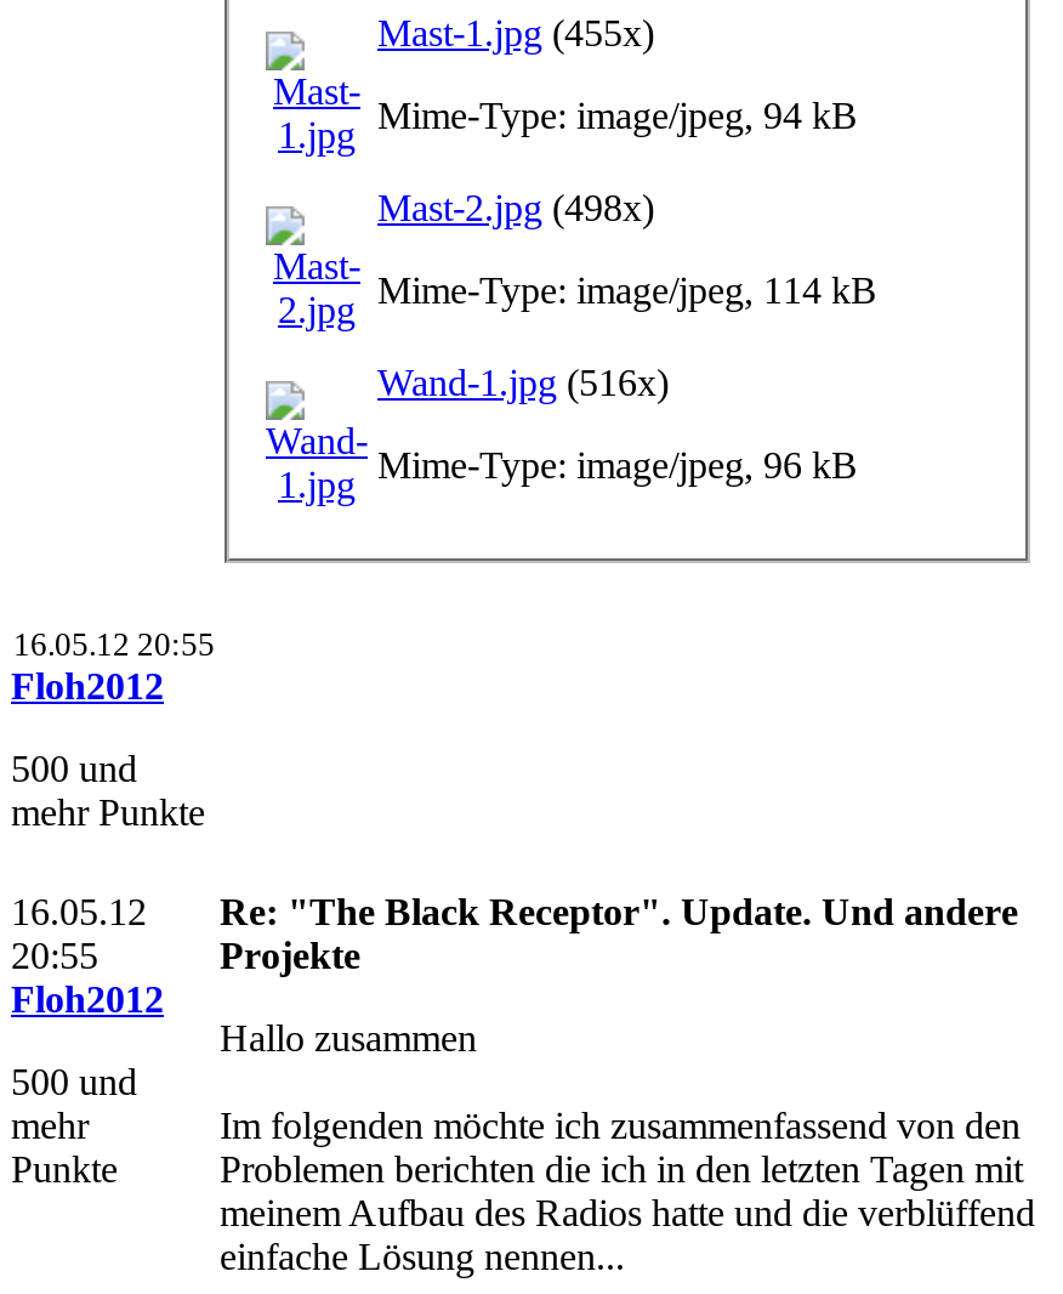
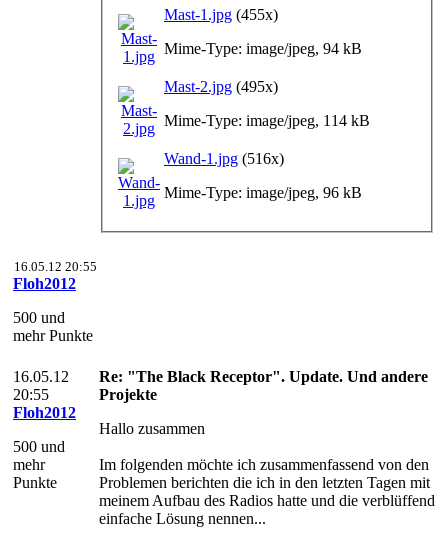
[377,186,654,227] Mast-2.jpg (498x) -> [164,78,278,95] Mast-2.jpg (495x)

